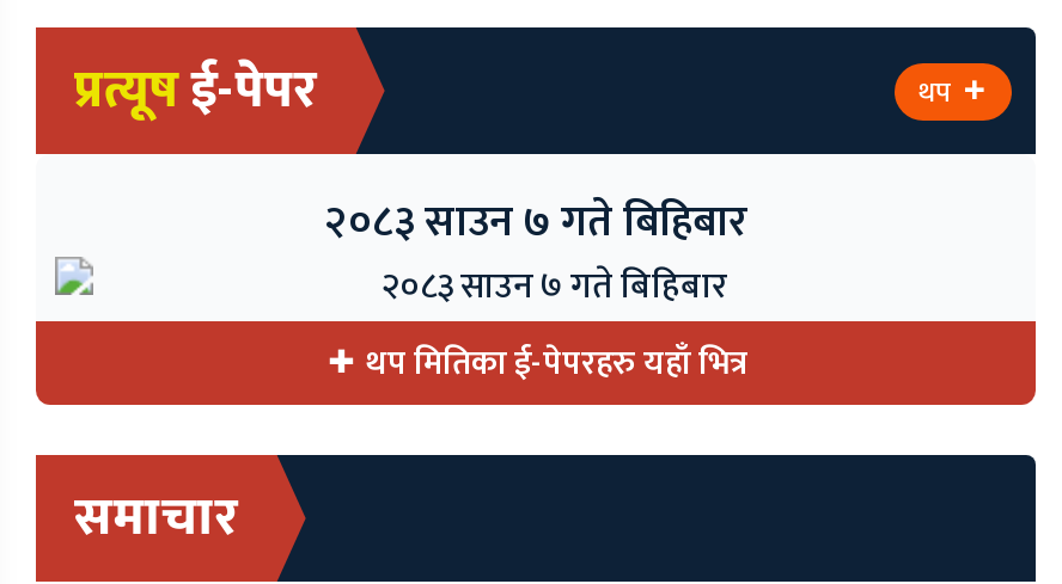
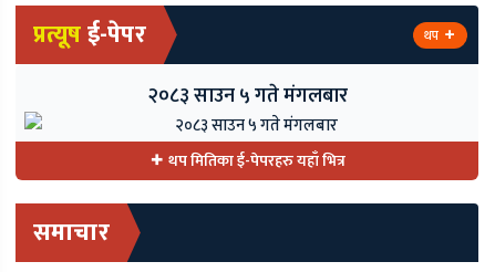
[324,188,747,259] २०८३ साउन ७ गते बिहिबार -> [147,80,347,113] २०८३ साउन ५ गते मंगलबार

